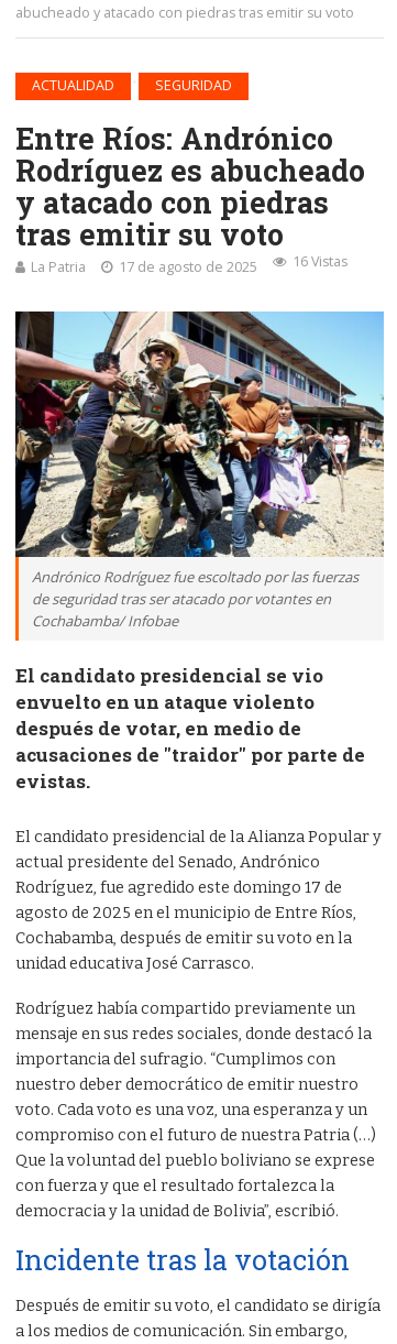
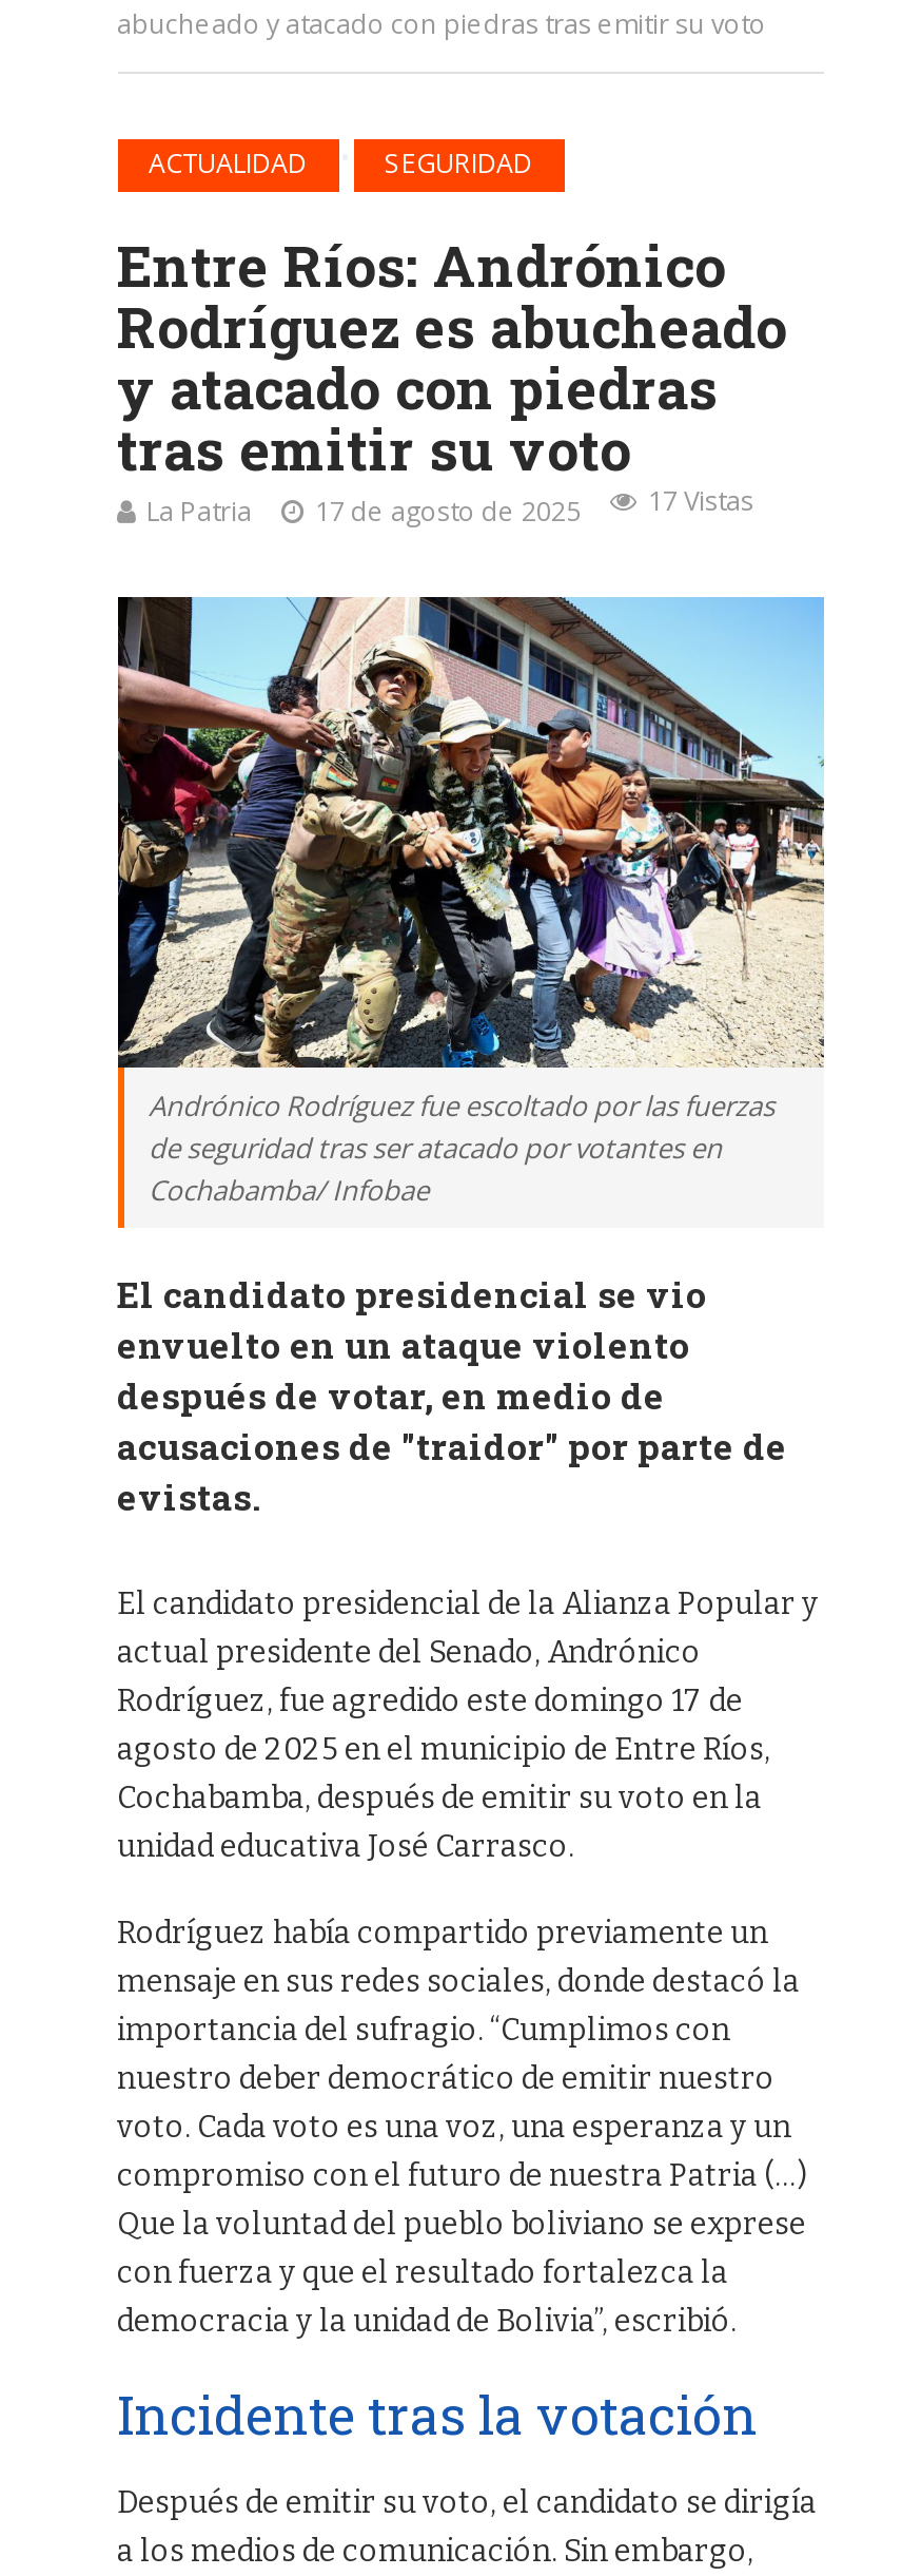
[30,252,347,276] La Patria 17 de agosto de 2025 16 Vistas -> [146,483,753,530] La Patria 17 de agosto de 2025 17 Vistas

